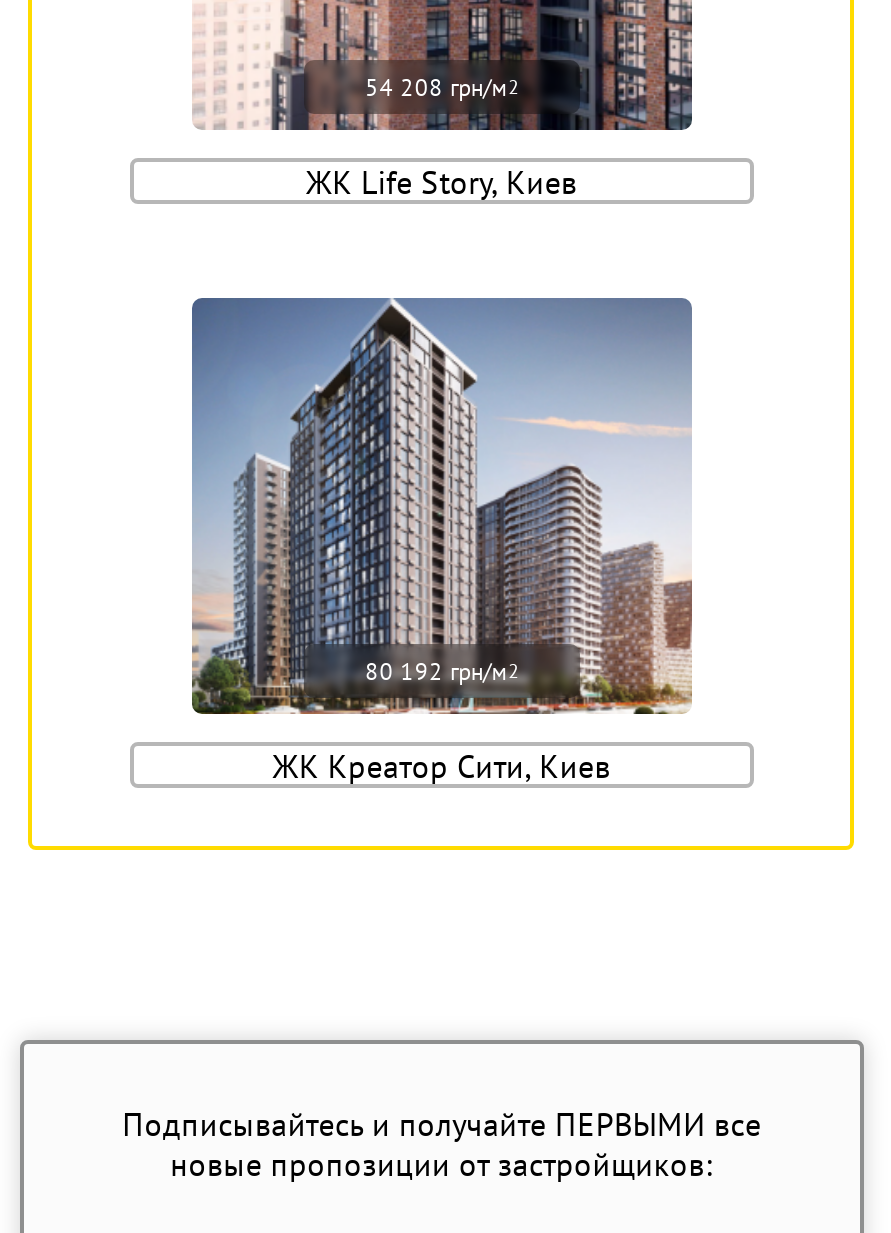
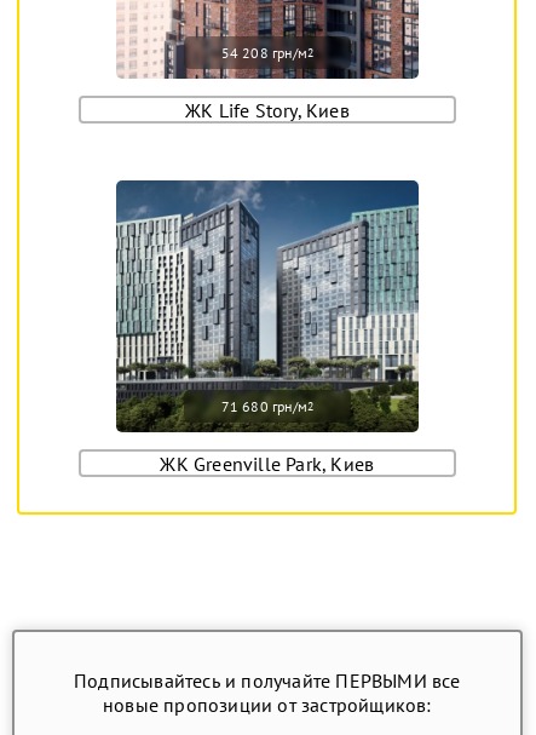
[190,298,694,716] [image] | 80 192 грн/м2 -> [115,180,420,433] [image] | 71 680 грн/м2
[272,746,611,786] ЖК Креатор Сити, Киев -> [160,451,374,476] ЖК Greenville Park, Киев

